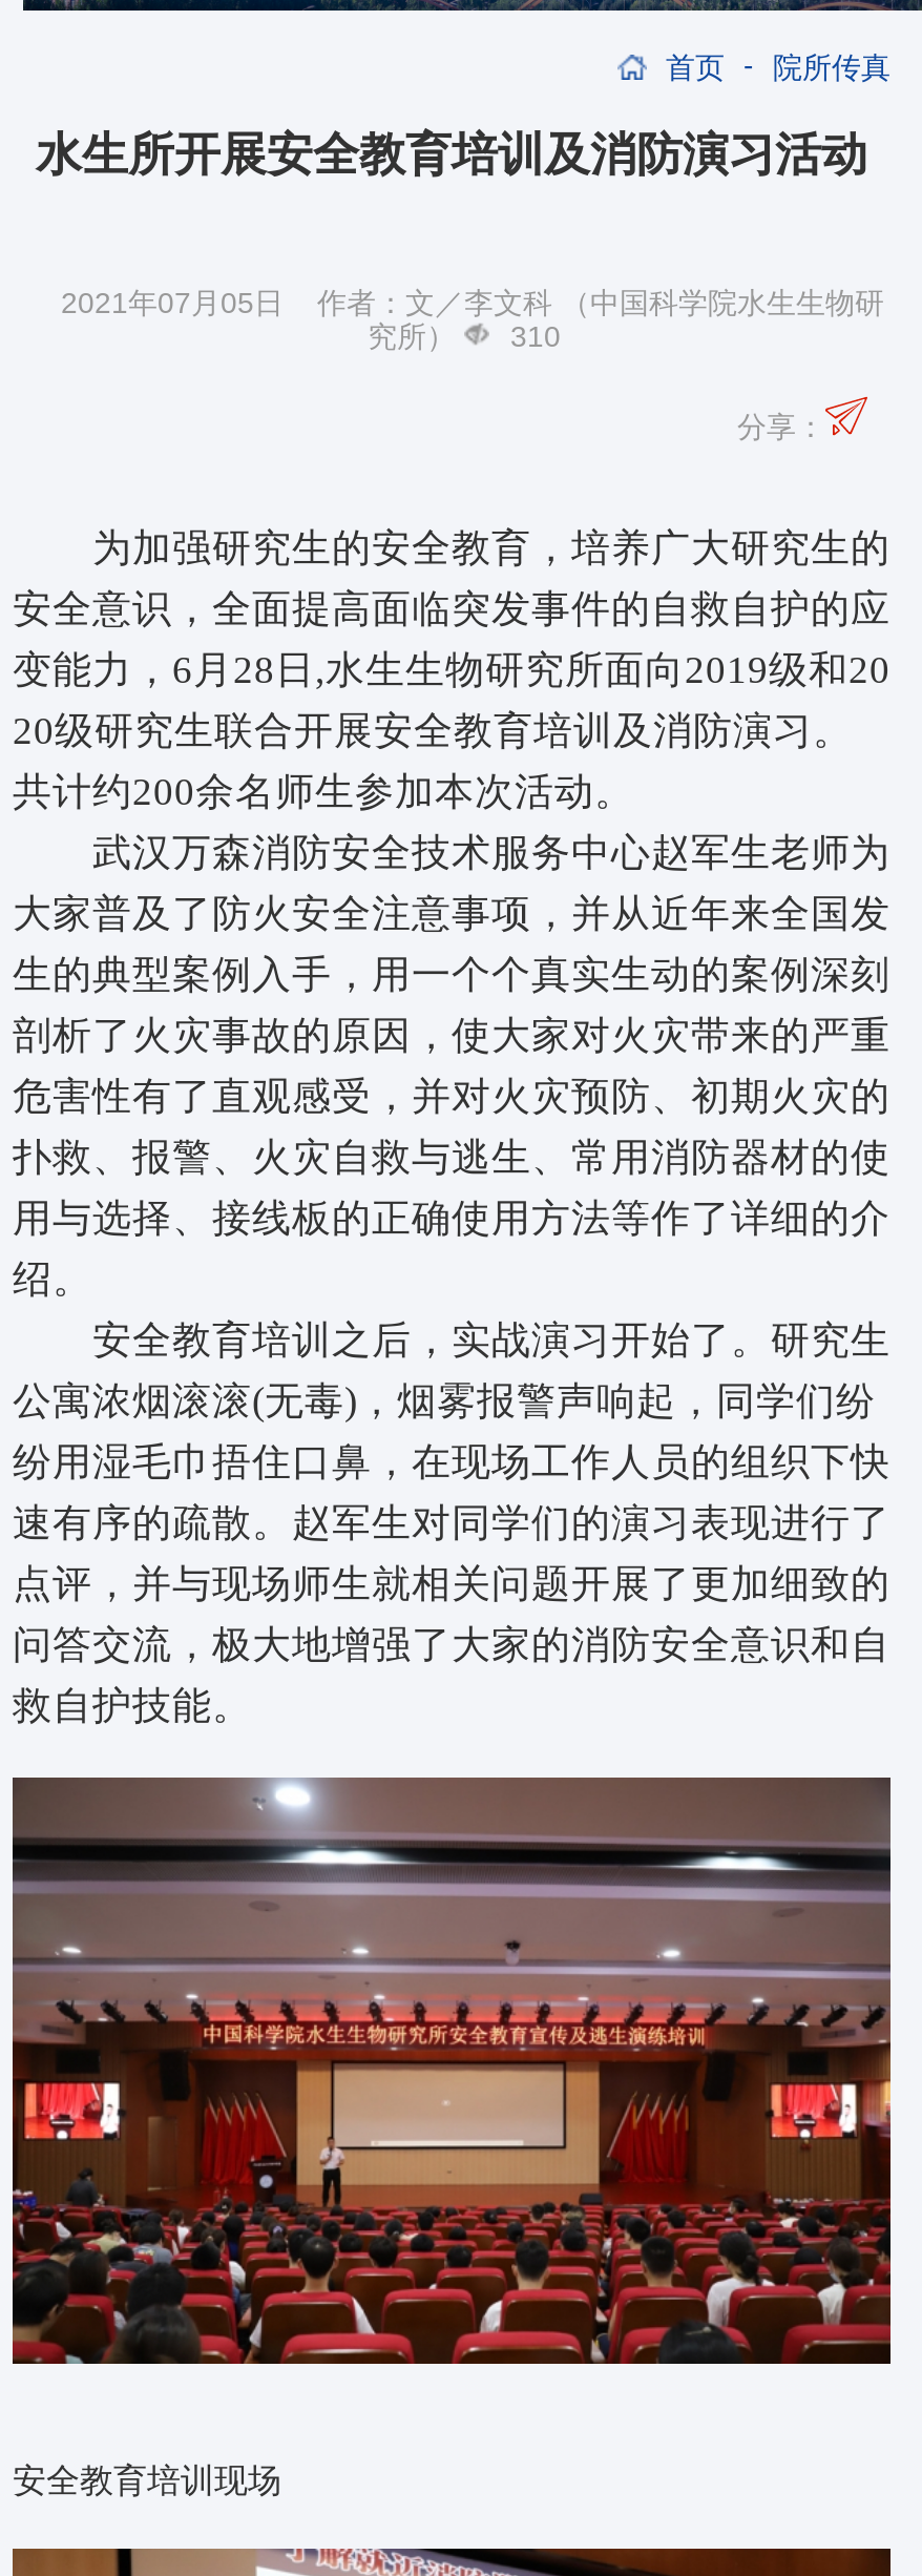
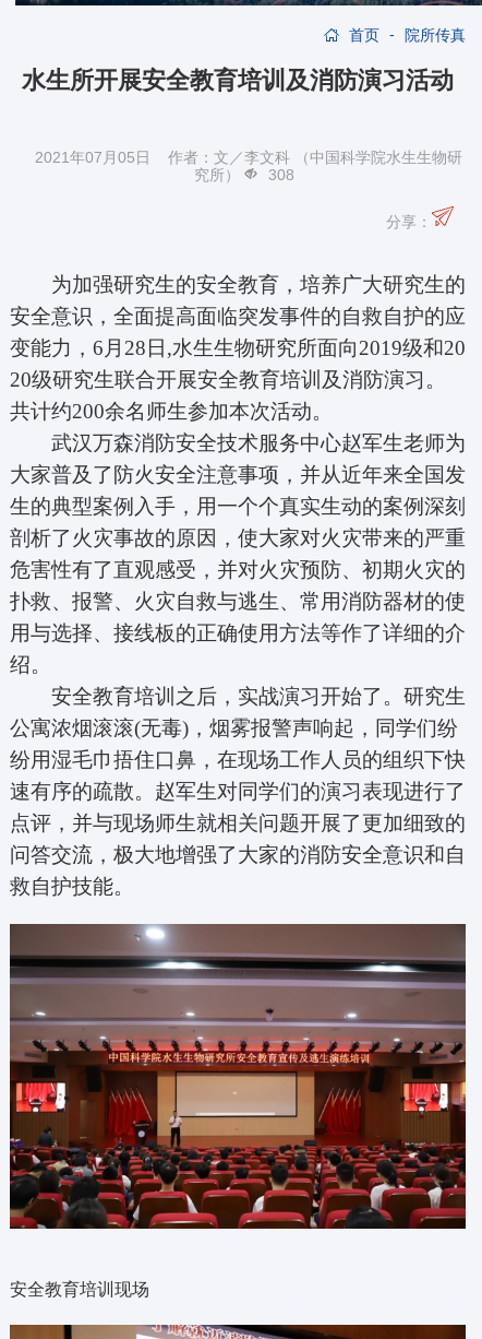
[368,320,578,354] 究所） 310 -> [194,167,303,184] 究所） 308

